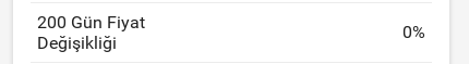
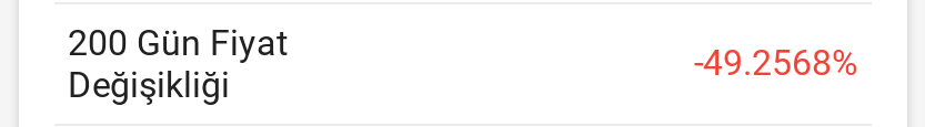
[402,22,425,42] 0% -> [694,41,858,83] -49.2568%

